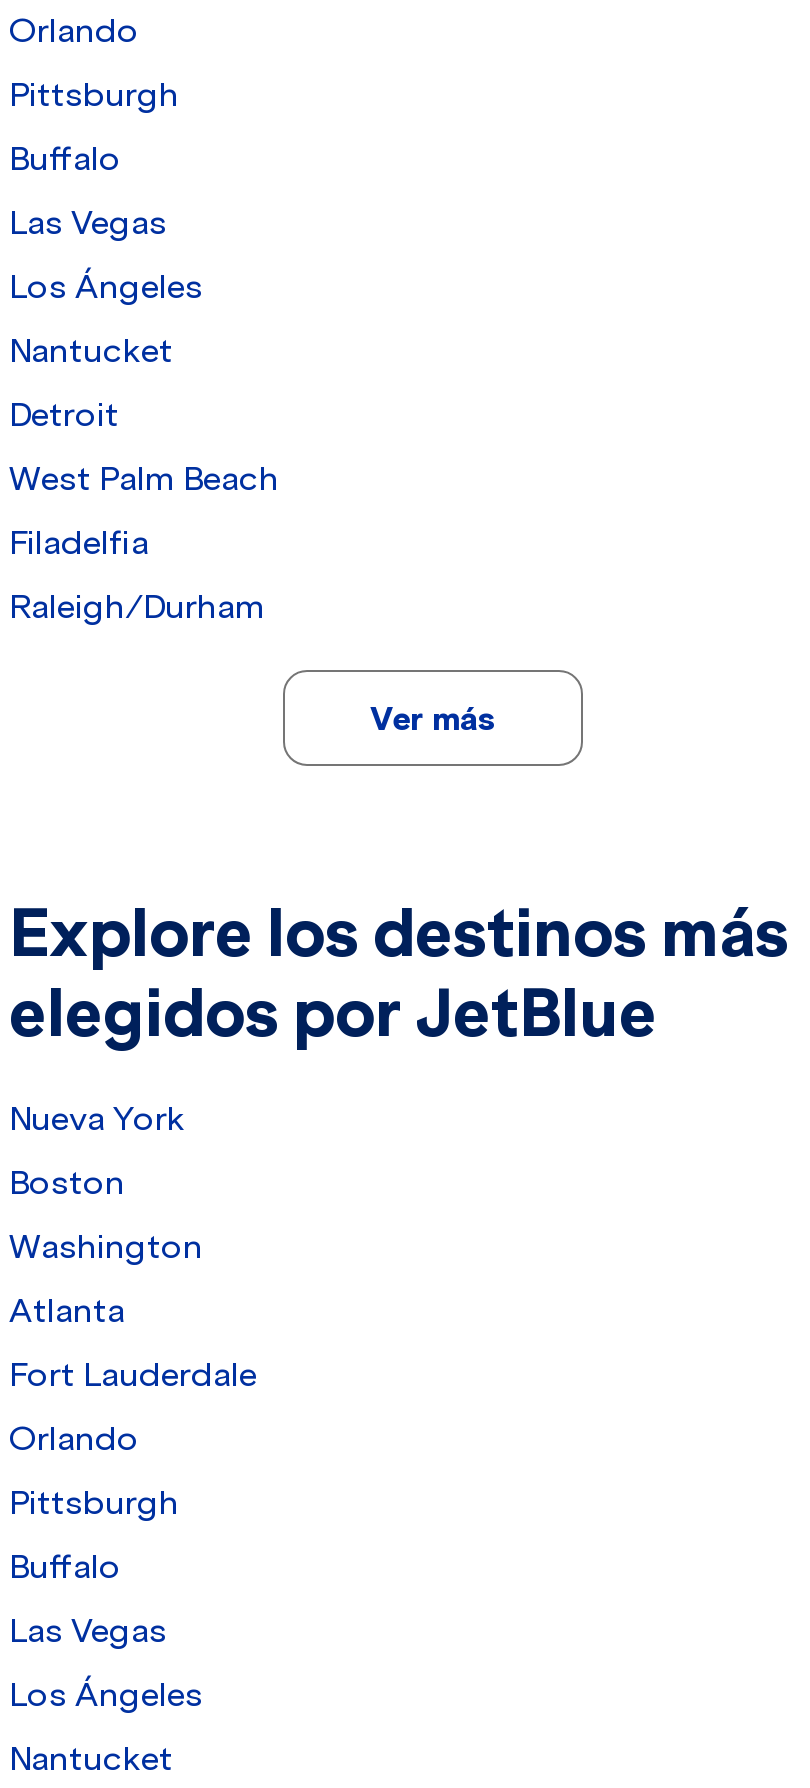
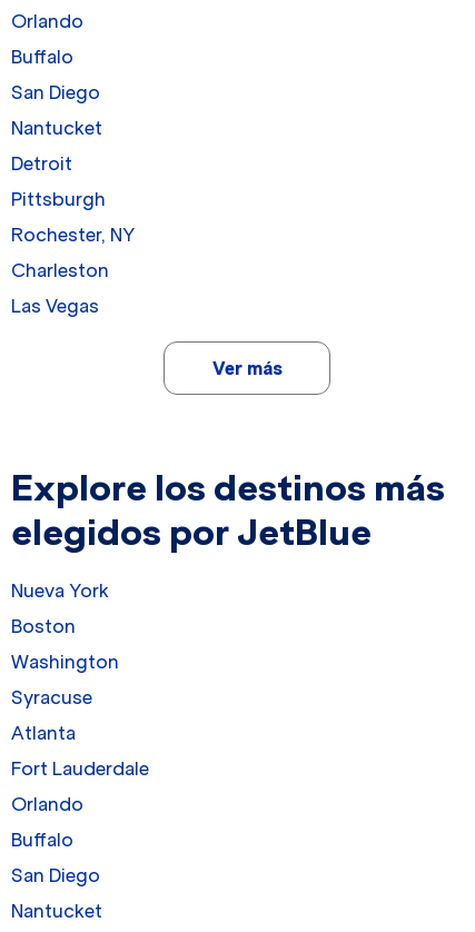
[9,74,179,114] Pittsburgh -> none
[9,202,203,306] Las Vegas | Los Ángeles -> [11,81,100,103] San Diego
[9,458,279,626] West Palm Beach | Filadelfia | Raleigh/Durham -> [11,188,135,317] Pittsburgh | Rochester, NY | Charleston | Las Vegas
none -> [11,686,92,708] Syracuse
[9,1482,179,1522] Pittsburgh -> none
[9,1610,203,1714] Las Vegas | Los Ángeles -> [11,864,100,886] San Diego

